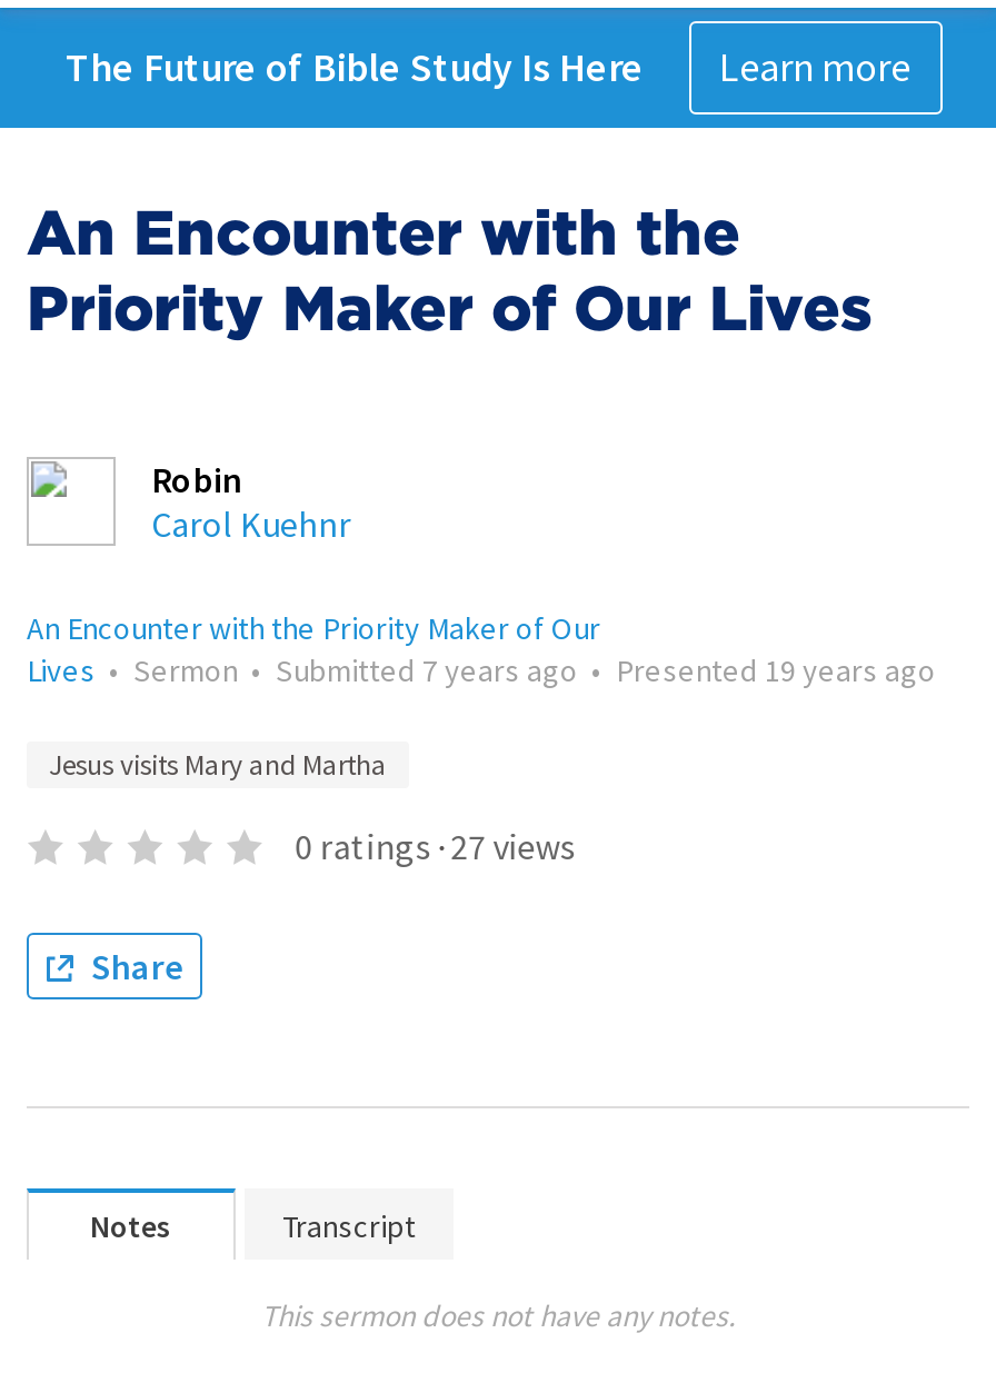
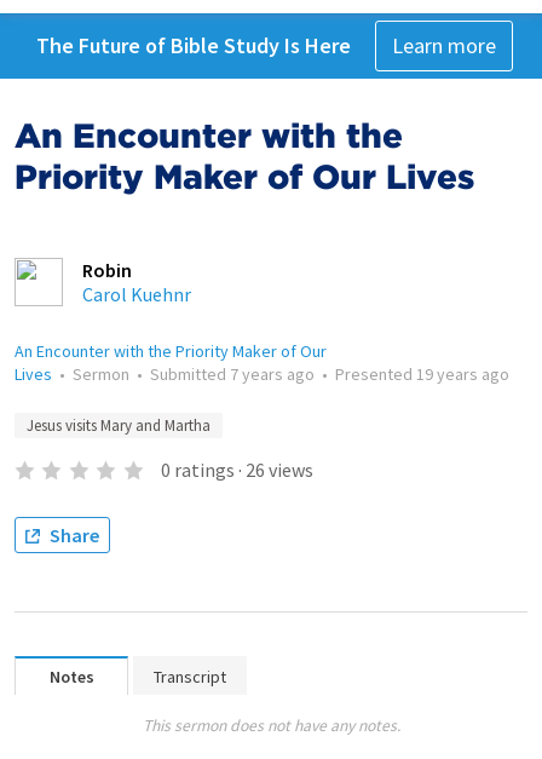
[295,824,575,868] 0 ratings · 27 views -> [161,458,313,482] 0 ratings · 26 views

